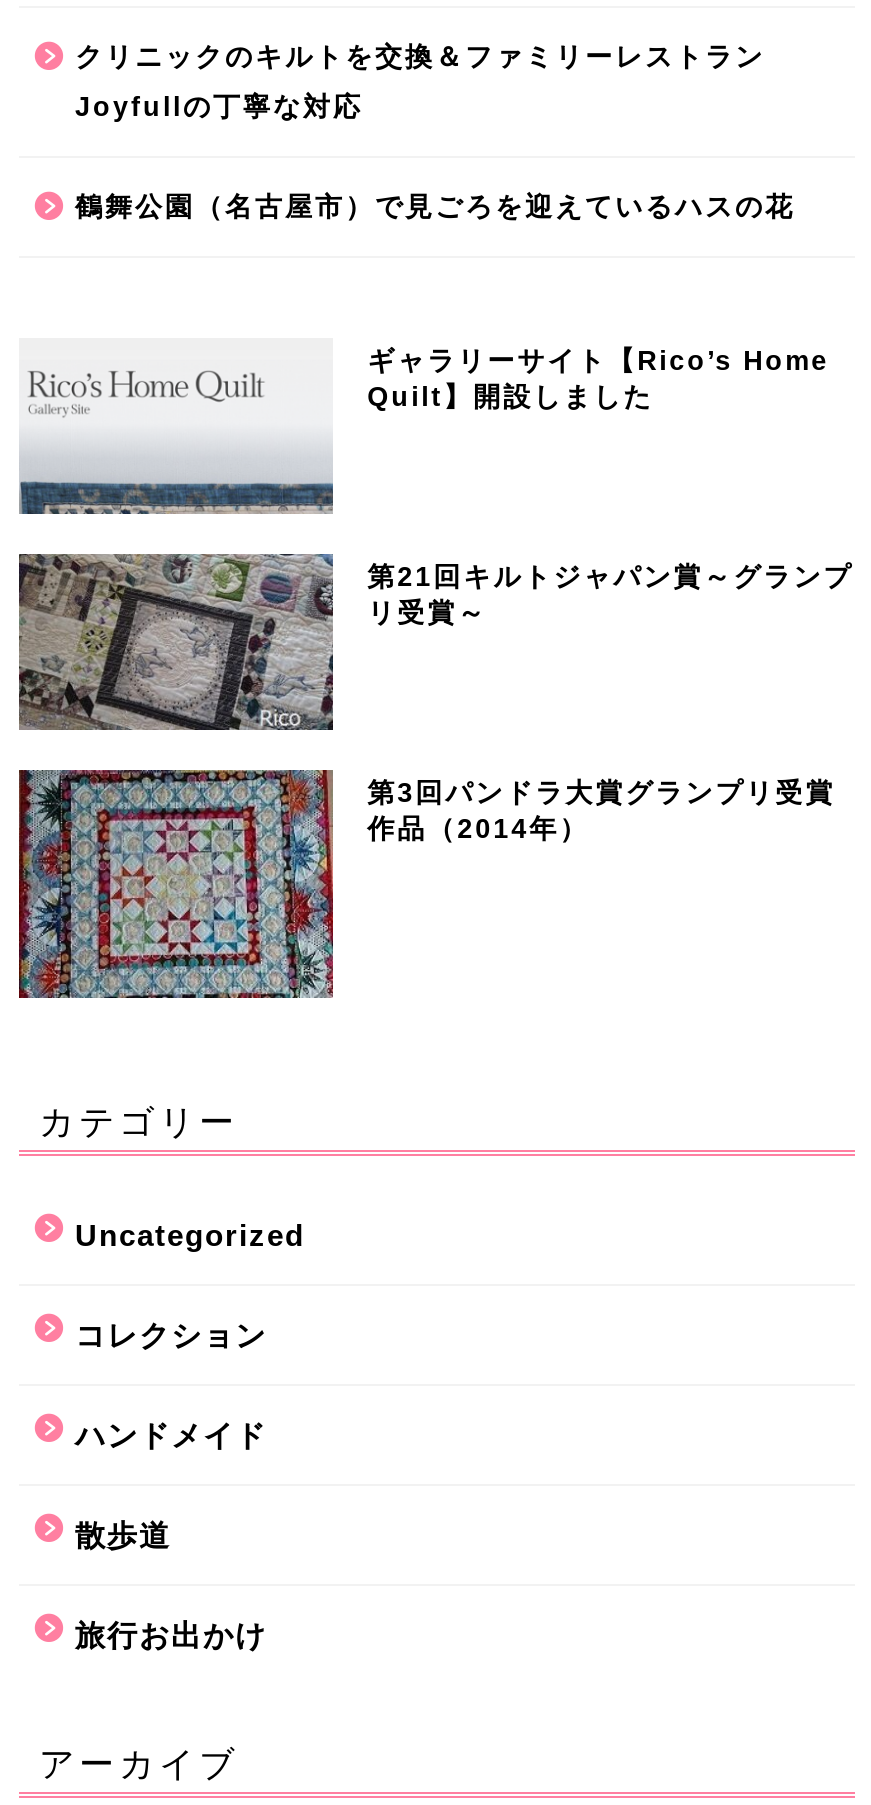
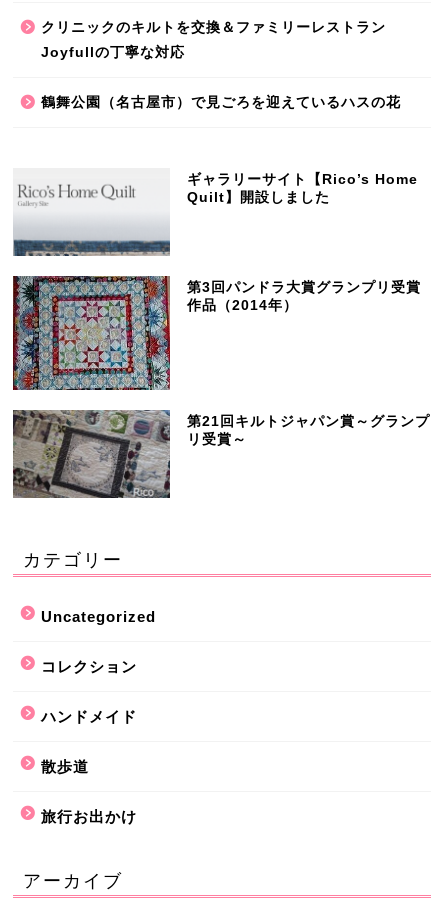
moved [17,552,853,732] -> [12,409,430,499]: [image] | 第21回キルトジャパン賞～グランプ | リ受賞～
moved [17,766,835,1002] -> [12,274,421,392]: [image] | 第3回パンドラ大賞グランプリ受賞 | 作品（2014年）

